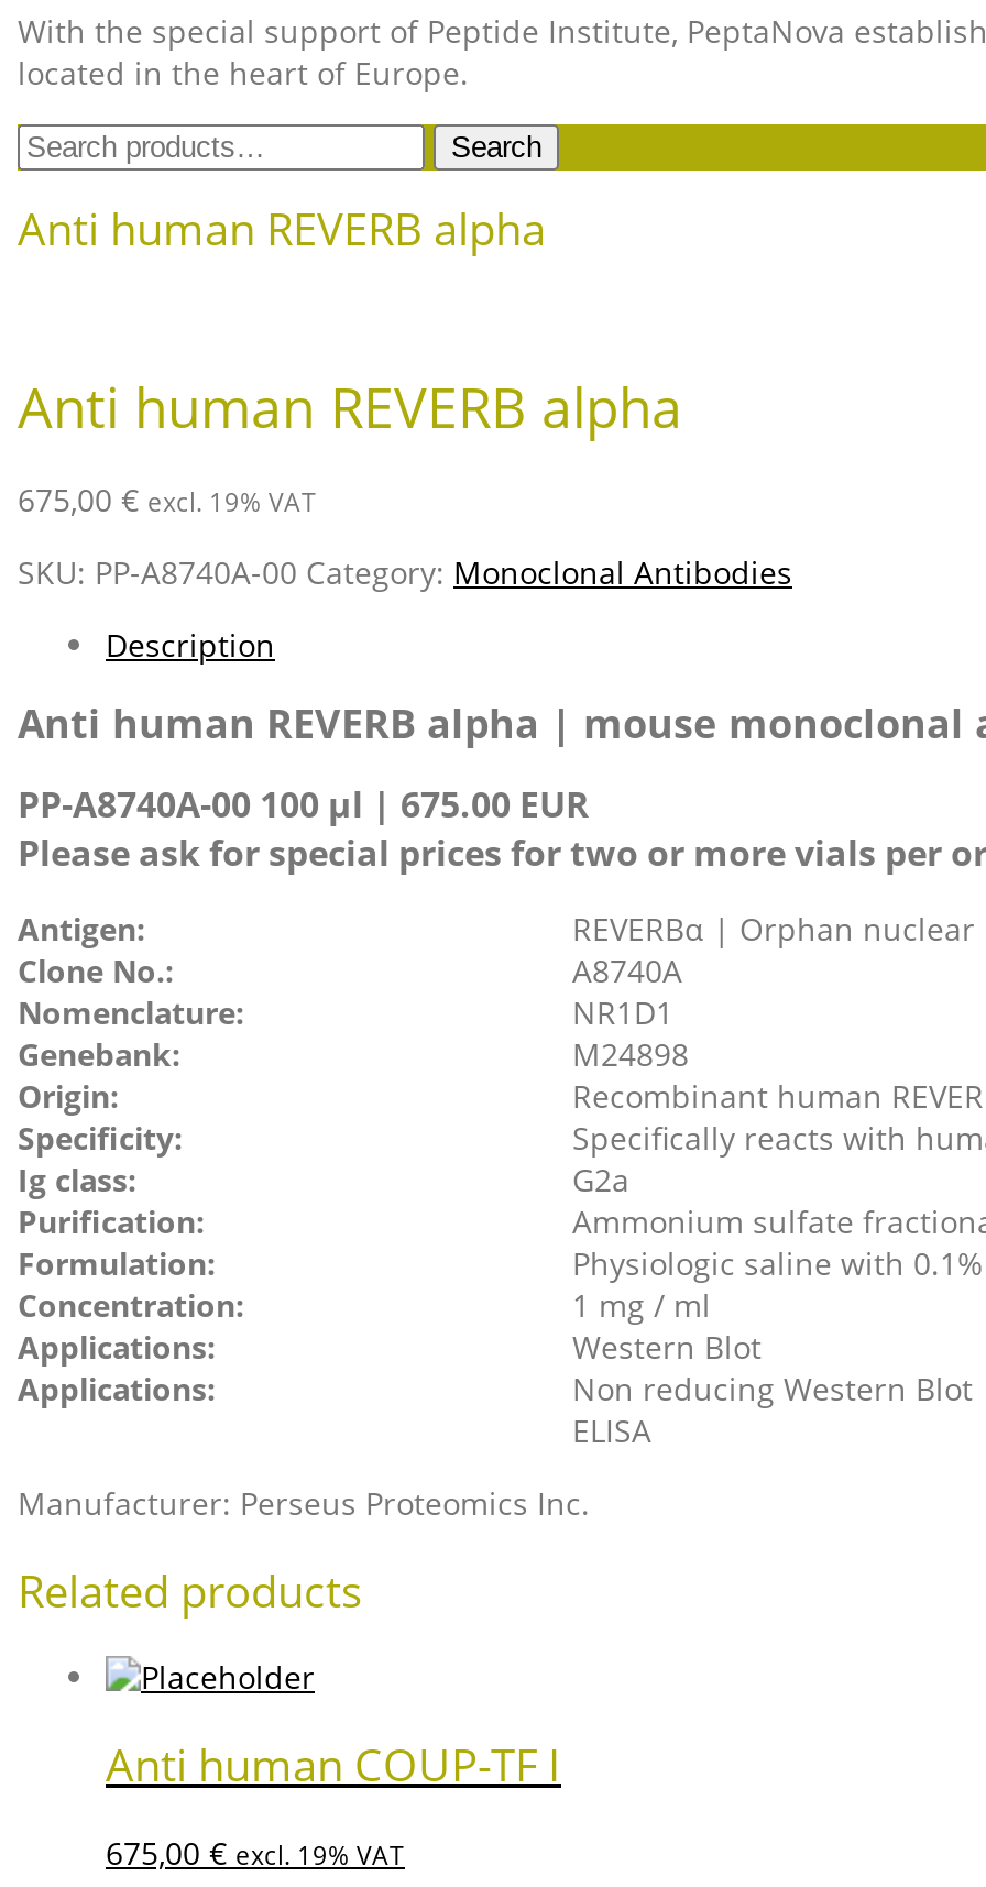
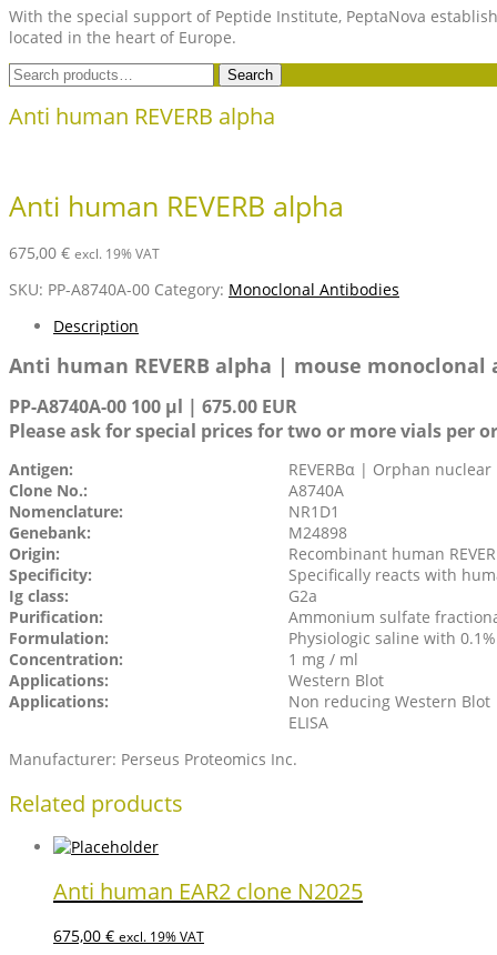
[106,1735,561,1795] Anti human COUP-TF I -> [53,876,363,906] Anti human EAR2 clone N2025

